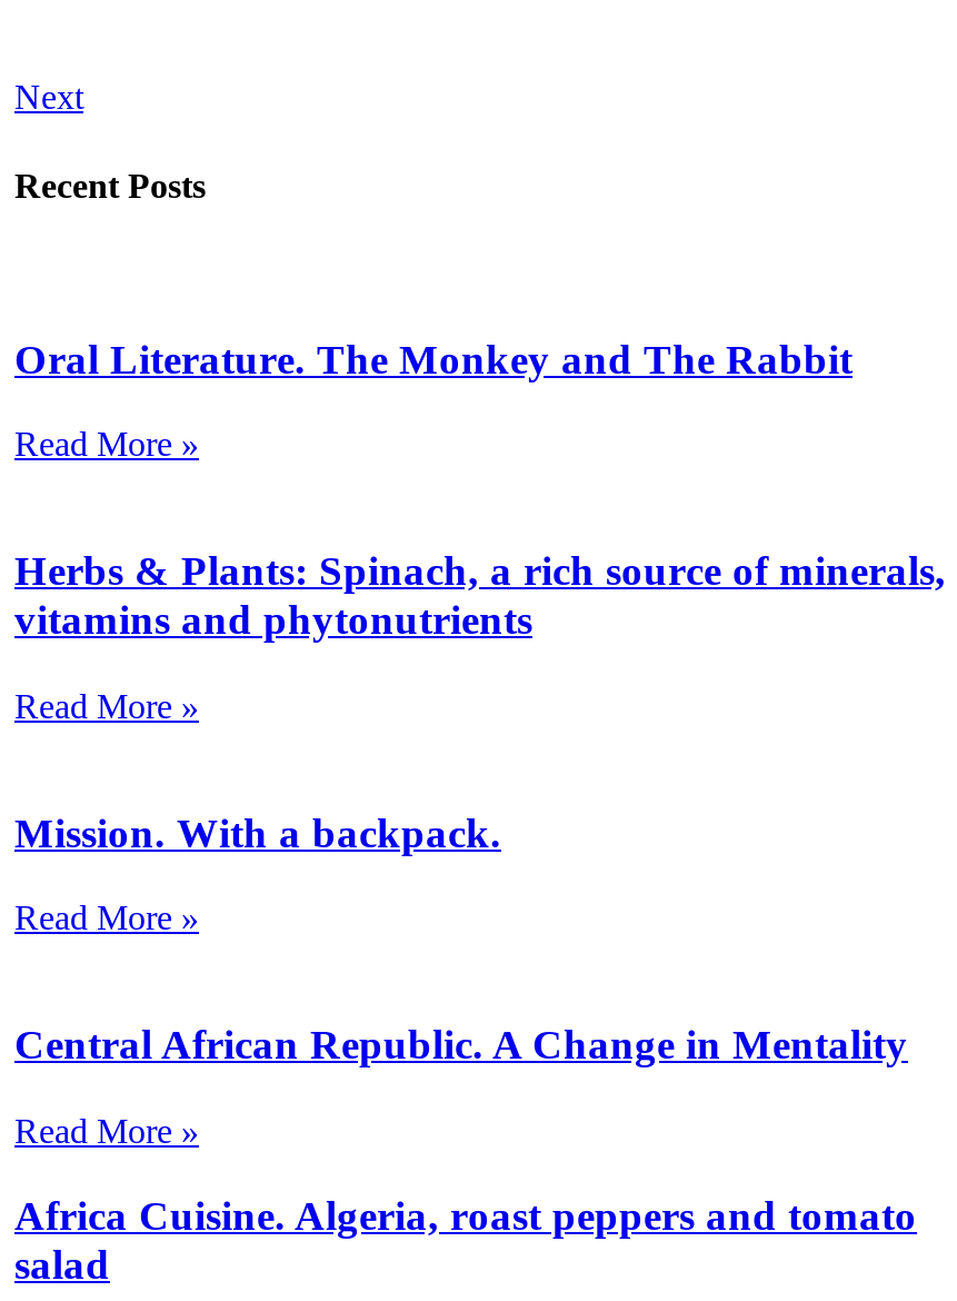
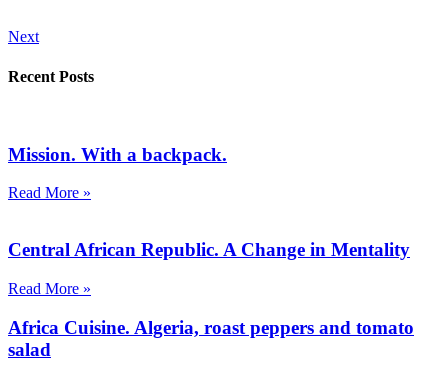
[14,335,946,725] Oral Literature. The Monkey and The Rabbit | Read More » | Herbs & Plants: Spinach, a rich source of minerals, | vitamins and phytonutrients | Read More » -> none

